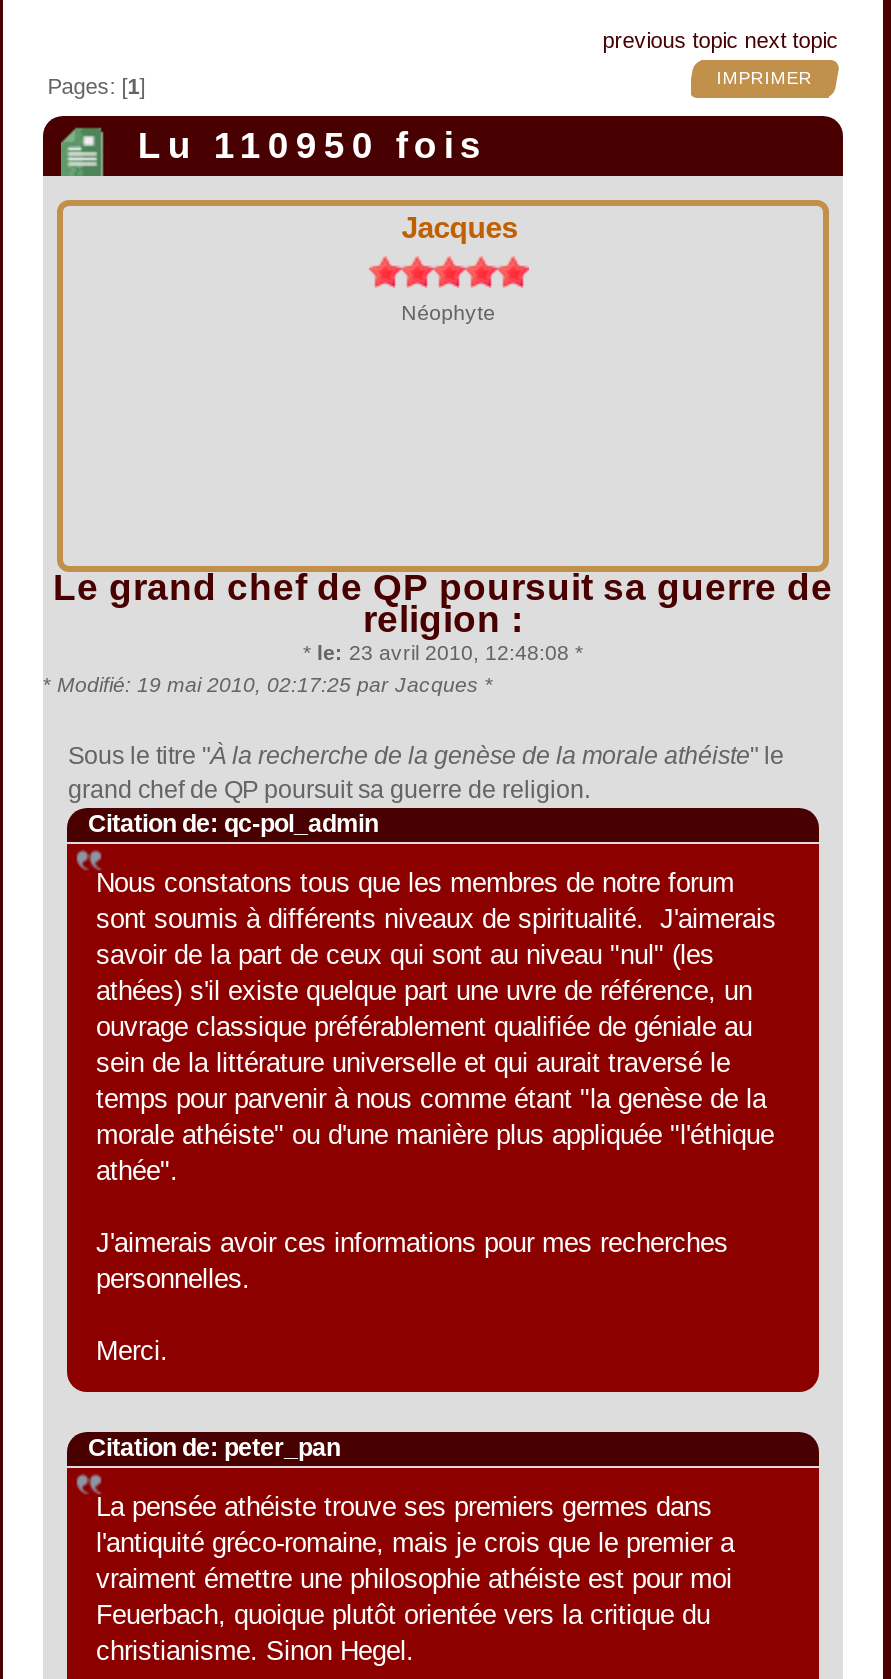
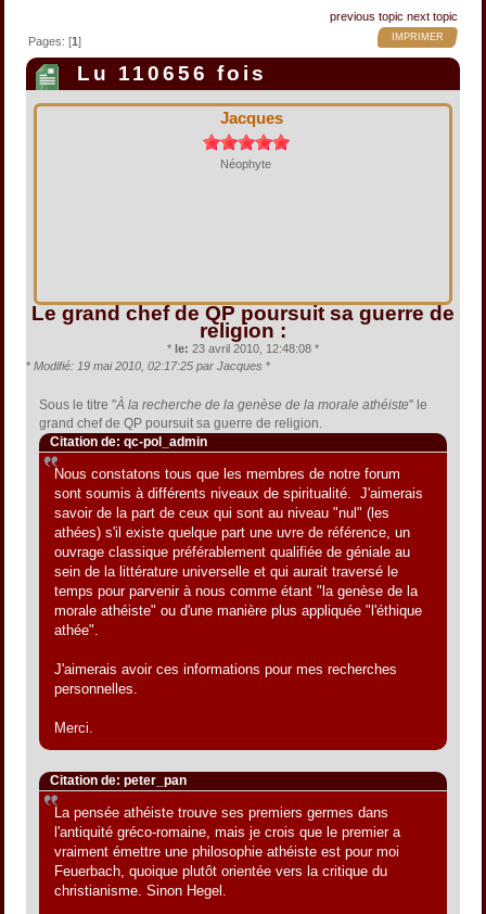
[138,123,488,165] Lu 110950 fois -> [77,61,267,84] Lu 110656 fois

